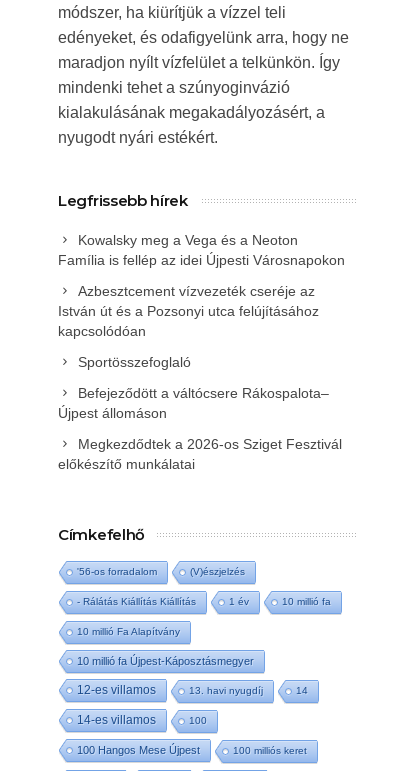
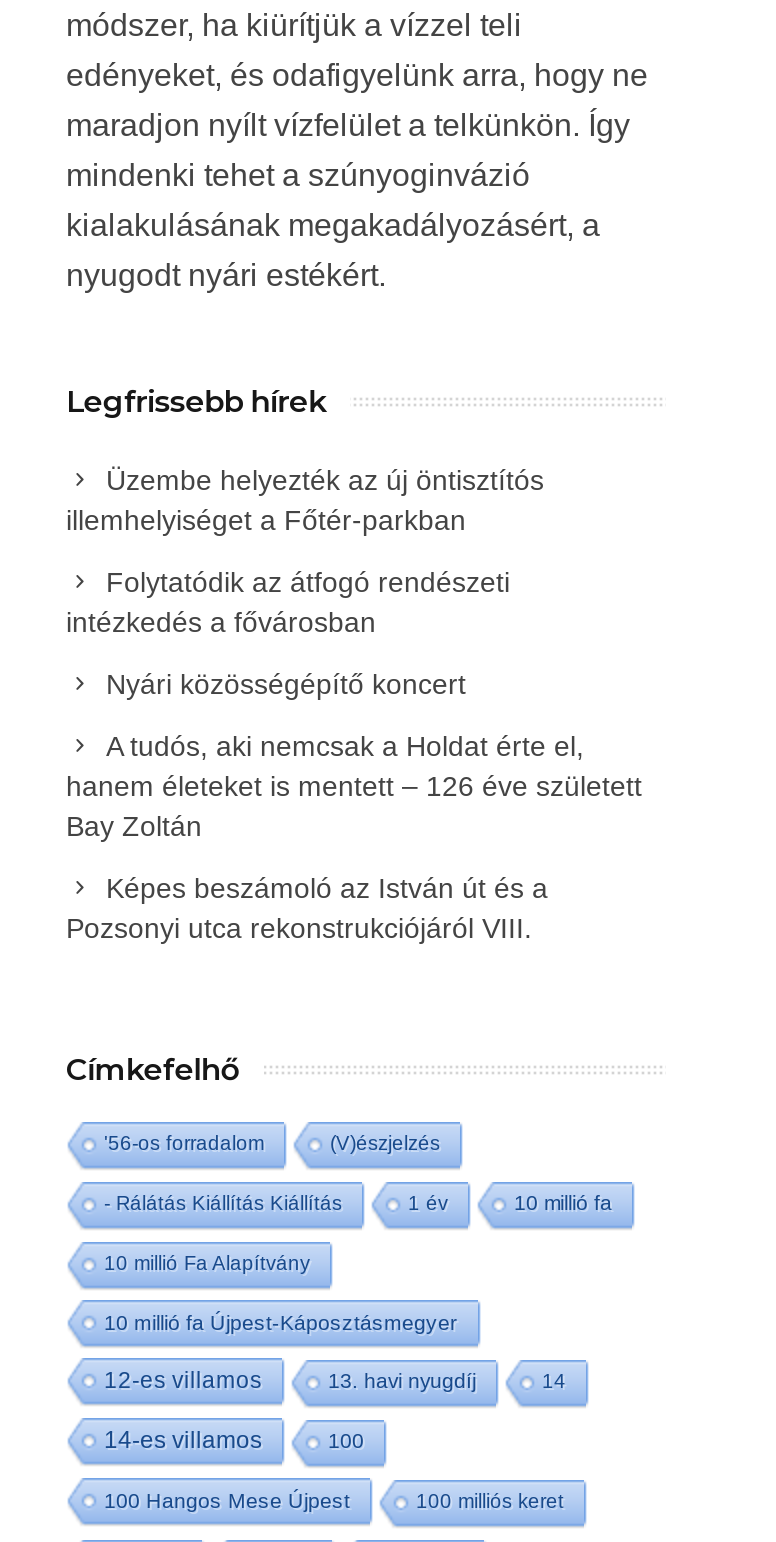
[58,232,345,268] Kowalsky meg a Vega és a Neoton | Família is fellép az idei Újpesti Városnapokon -> [66,464,544,536] Üzembe helyezték az új öntisztítós | illemhelyiséget a Főtér-parkban
[58,283,319,339] Azbesztcement vízvezeték cseréje az | István út és a Pozsonyi utca felújításához | kapcsolódóan -> [66,566,510,638] Folytatódik az átfogó rendészeti | intézkedés a fővárosban
[78,354,191,370] Sportösszefoglaló -> [106,668,466,700] Nyári közösségépítő koncert
[58,385,329,421] Befejeződött a váltócsere Rákospalota– | Újpest állomáson -> [66,730,642,842] A tudós, aki nemcsak a Holdat érte el, | hanem életeket is mentett – 126 éve született | Bay Zoltán
[58,436,342,472] Megkezdődtek a 2026-os Sziget Fesztivál | előkészítő munkálatai -> [66,872,548,944] Képes beszámoló az István út és a | Pozsonyi utca rekonstrukciójáról VIII.

